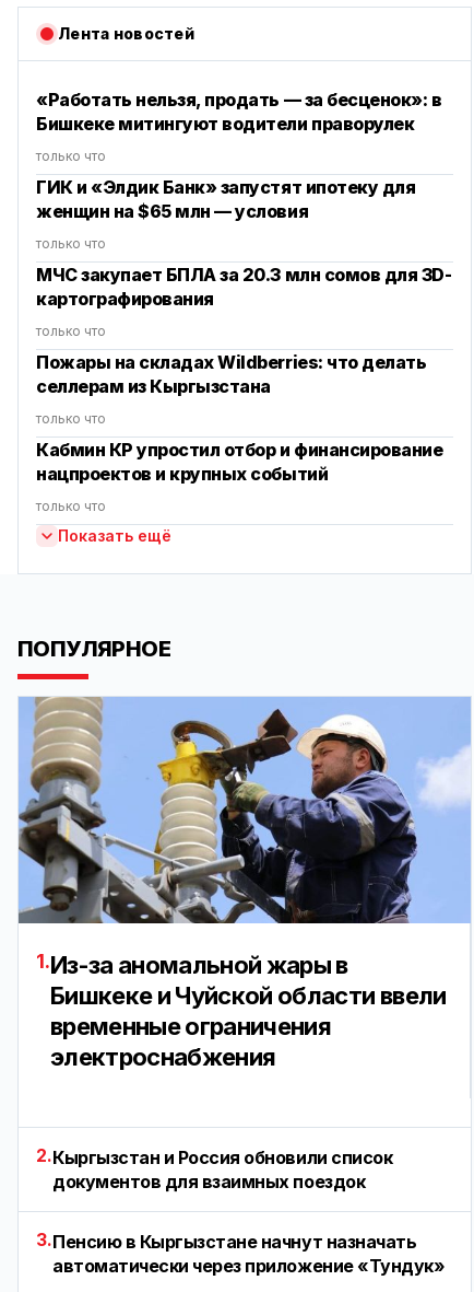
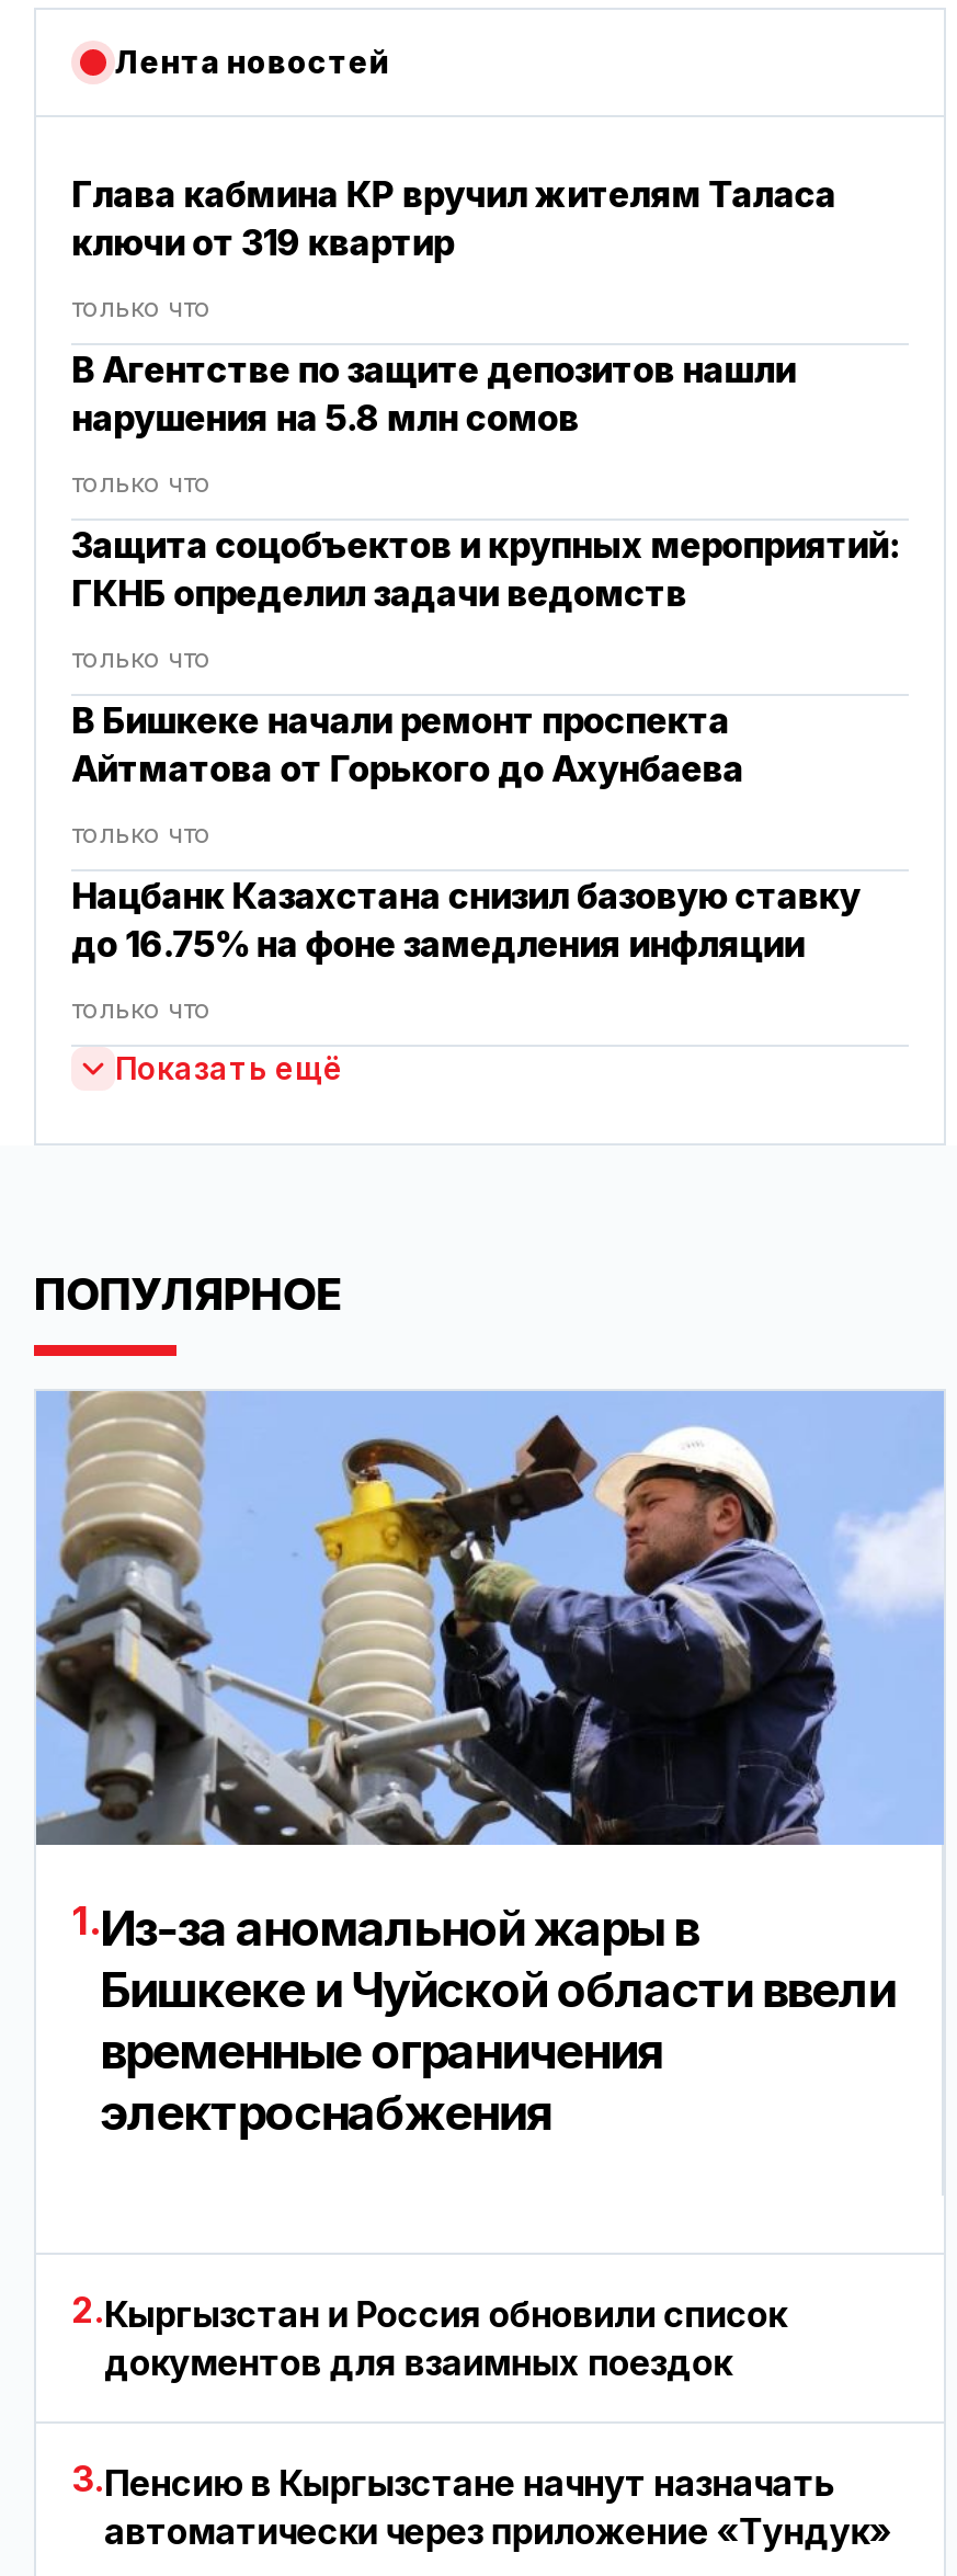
[36,89,442,135] «Работать нельзя, продать — за бесценок»: в | Бишкеке митингуют водители праворулек -> [71,173,836,265] Глава кабмина КР вручил жителям Таласа | ключи от 319 квартир
[36,176,415,222] ГИК и «Элдик Банк» запустят ипотеку для | женщин на $65 млн — условия -> [71,348,795,440] В Агентстве по защите депозитов нашли | нарушения на 5.8 млн сомов
[36,264,452,310] МЧС закупает БПЛА за 20.3 млн сомов для 3D- | картографирования -> [71,523,898,615] Защита соцобъектов и крупных мероприятий: | ГКНБ определил задачи ведомств
[36,351,426,397] Пожары на складах Wildberries: что делать | селлерам из Кыргызстана -> [71,699,744,791] В Бишкеке начали ремонт проспекта | Айтматова от Горького до Ахунбаева
[36,439,443,485] Кабмин КР упростил отбор и финансирование | нацпроектов и крупных событий -> [71,874,860,966] Нацбанк Казахстана снизил базовую ставку | до 16.75% на фоне замедления инфляции

